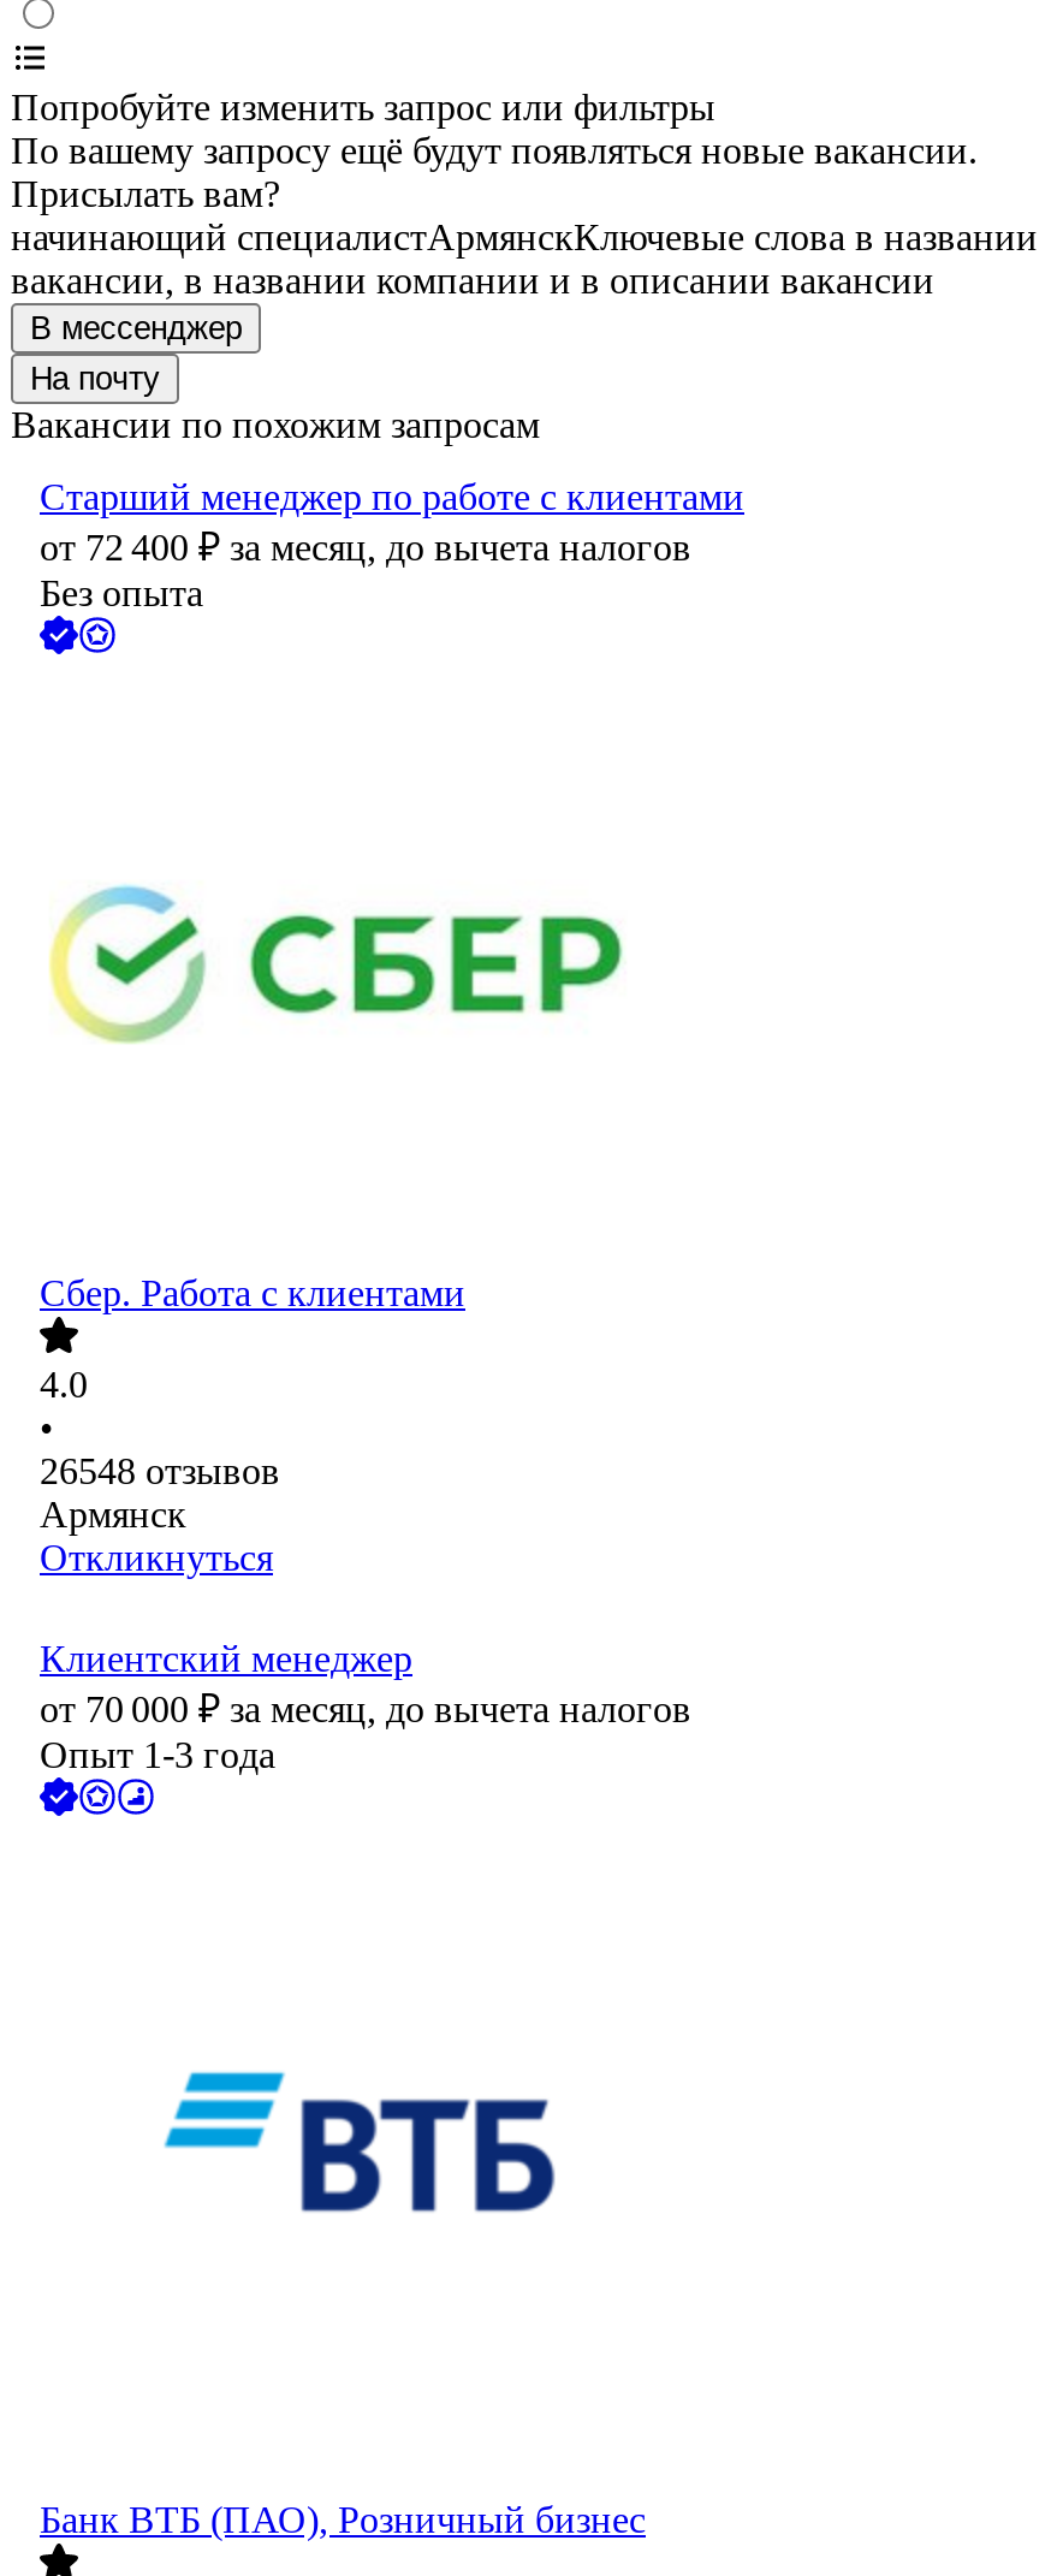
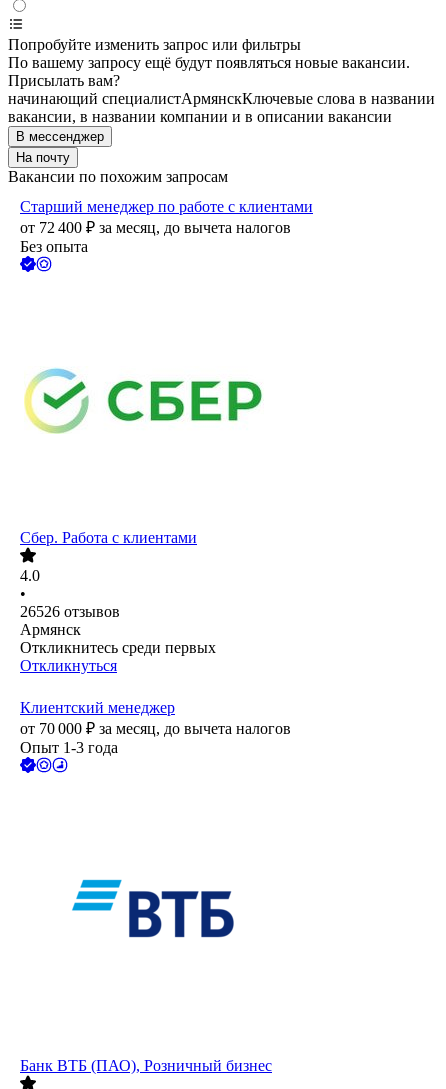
[40,1452,280,1492] 26548 отзывов -> [20,603,120,620] 26526 отзывов
none -> [20,639,216,656] Откликнитесь среди первых

